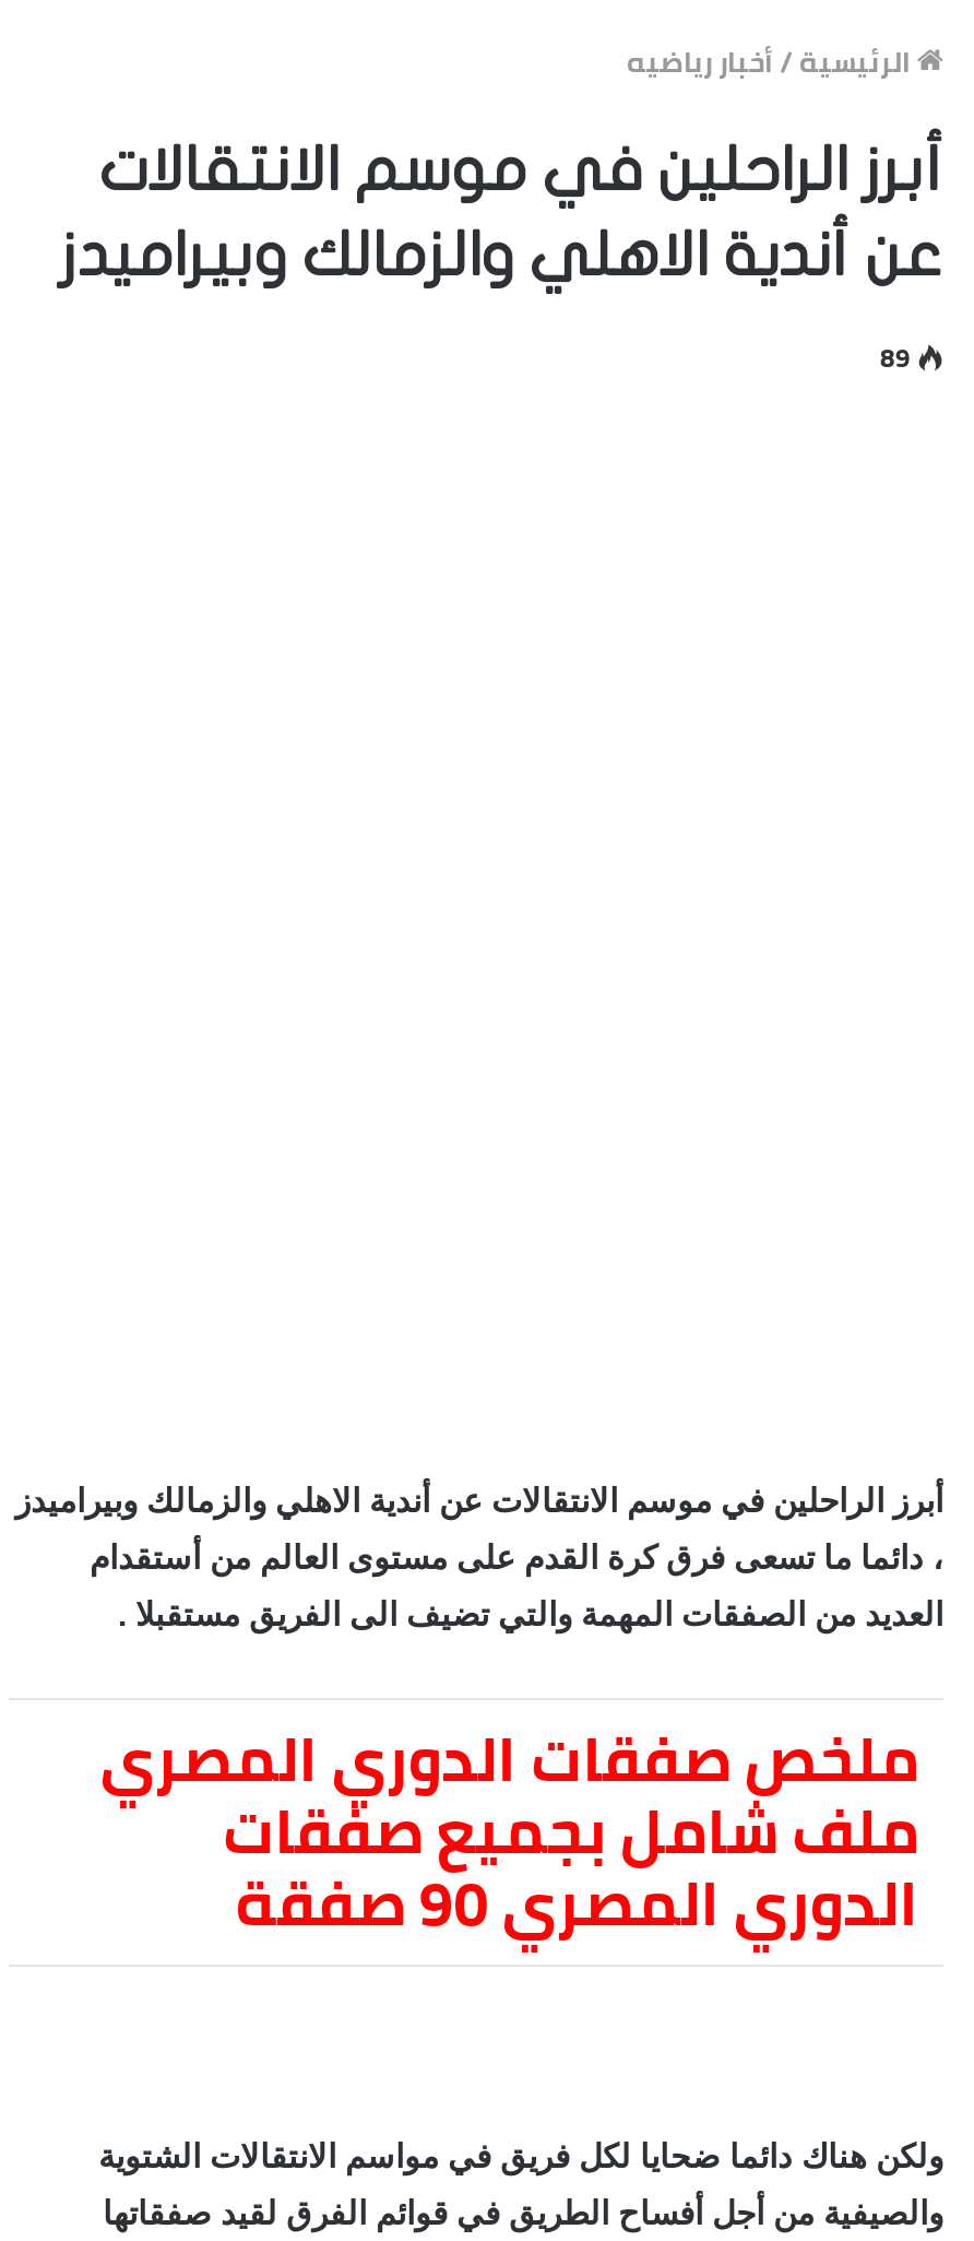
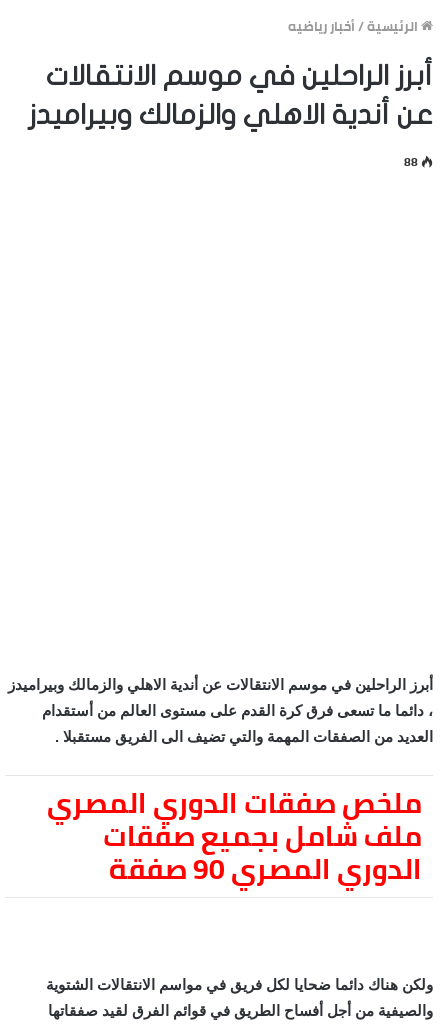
[880,333,911,383] 89 -> [404,150,418,173] 88

